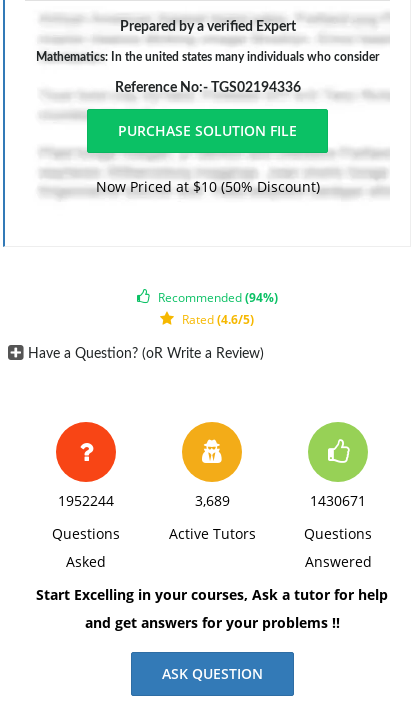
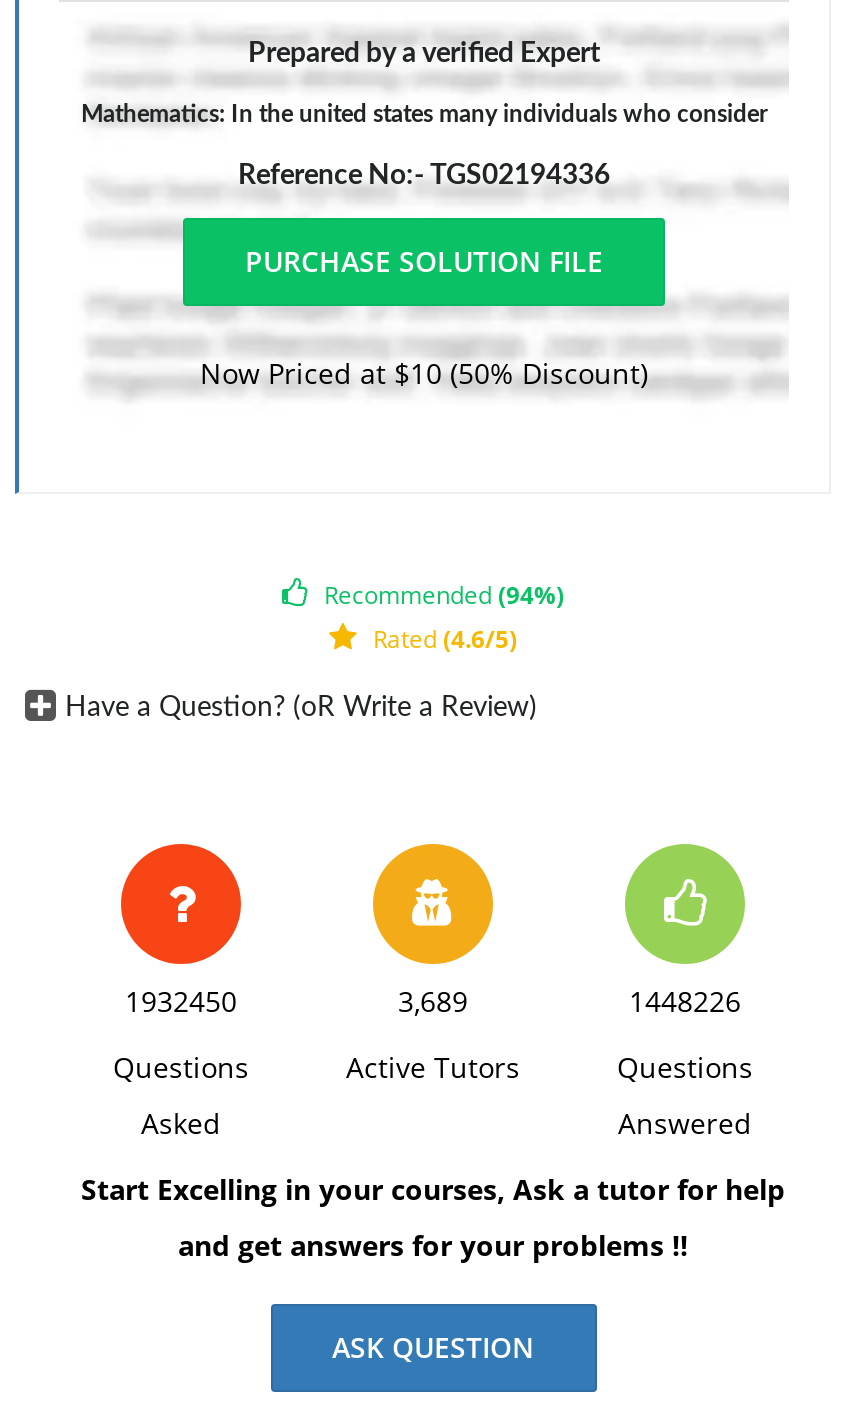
[58,491,114,510] 1952244 -> [125,982,237,1020] 1932450
[310,491,366,510] 1430671 -> [629,982,741,1020] 1448226

